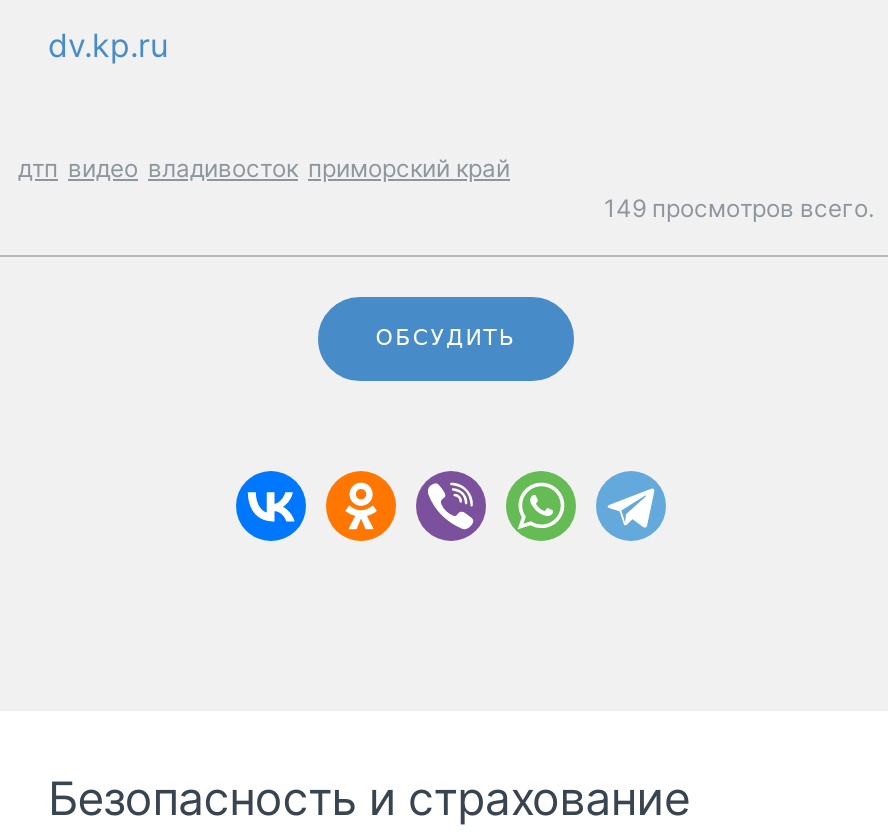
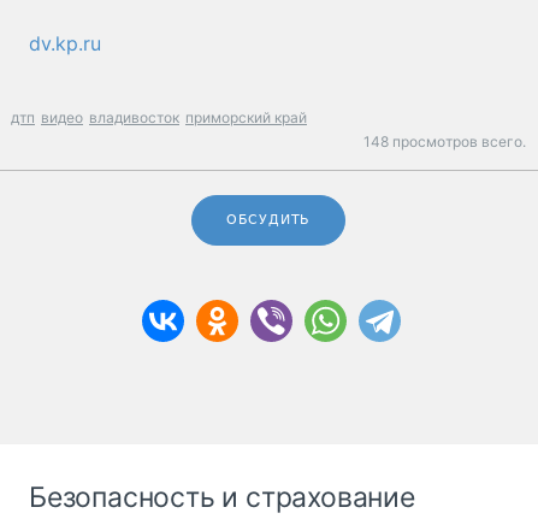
[604,193,874,223] 149 просмотров всего. -> [363,133,526,151] 148 просмотров всего.

